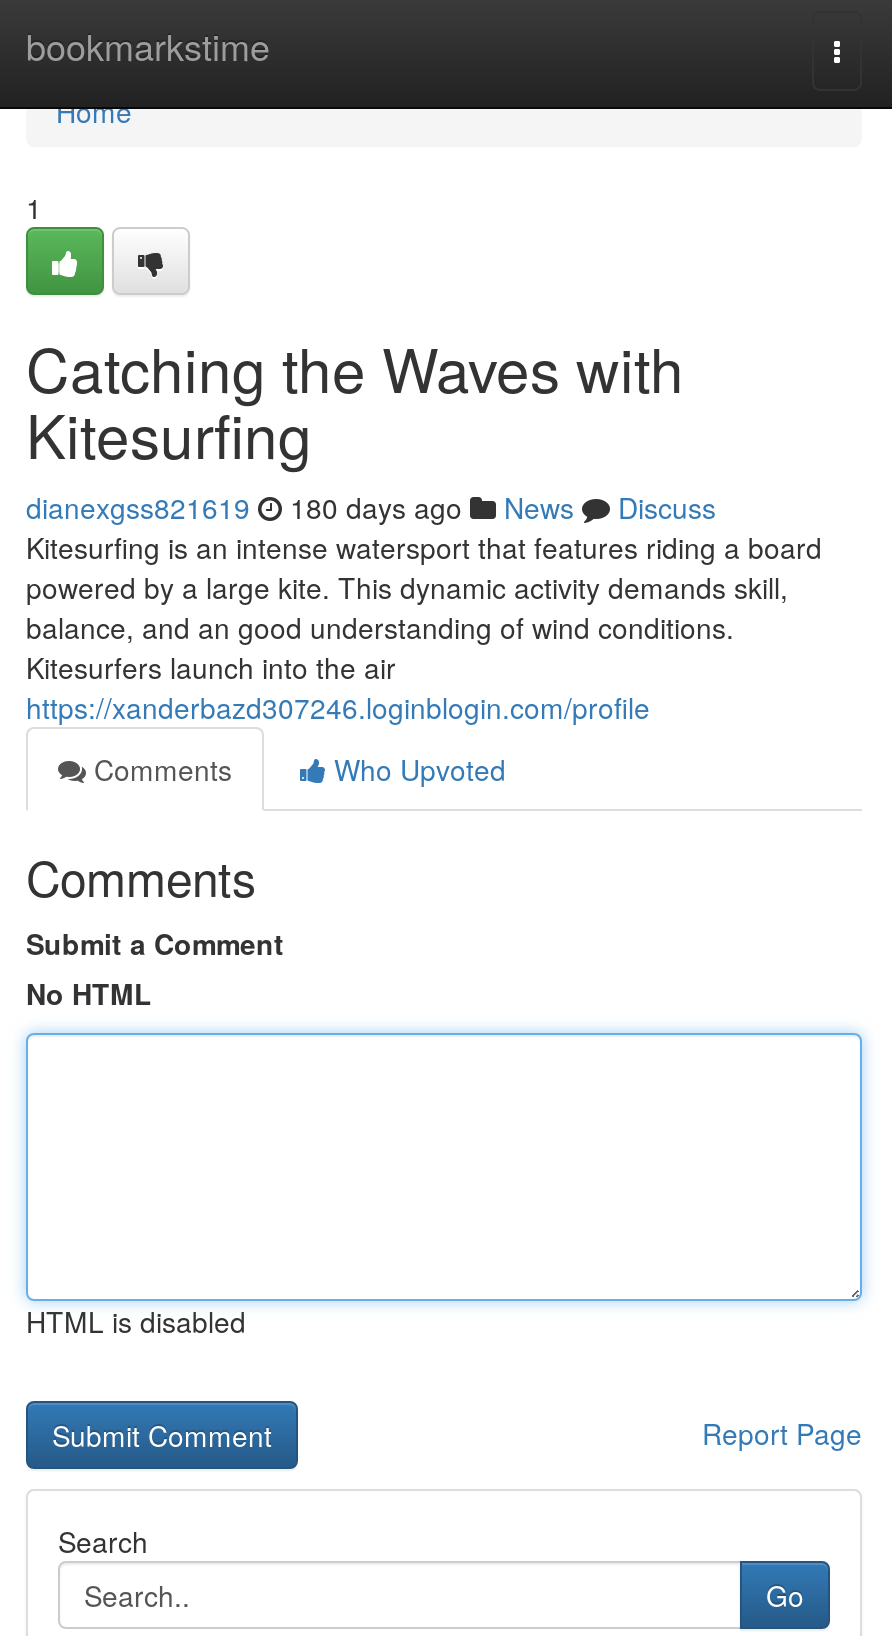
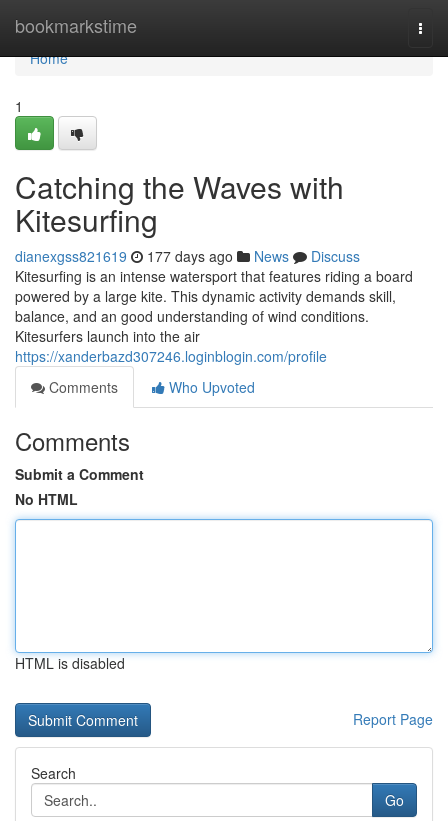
[26,487,716,527] dianexgss821619 180 days ago News Discuss -> [15,246,360,266] dianexgss821619 177 days ago News Discuss

